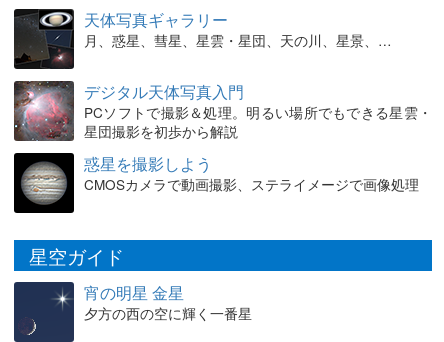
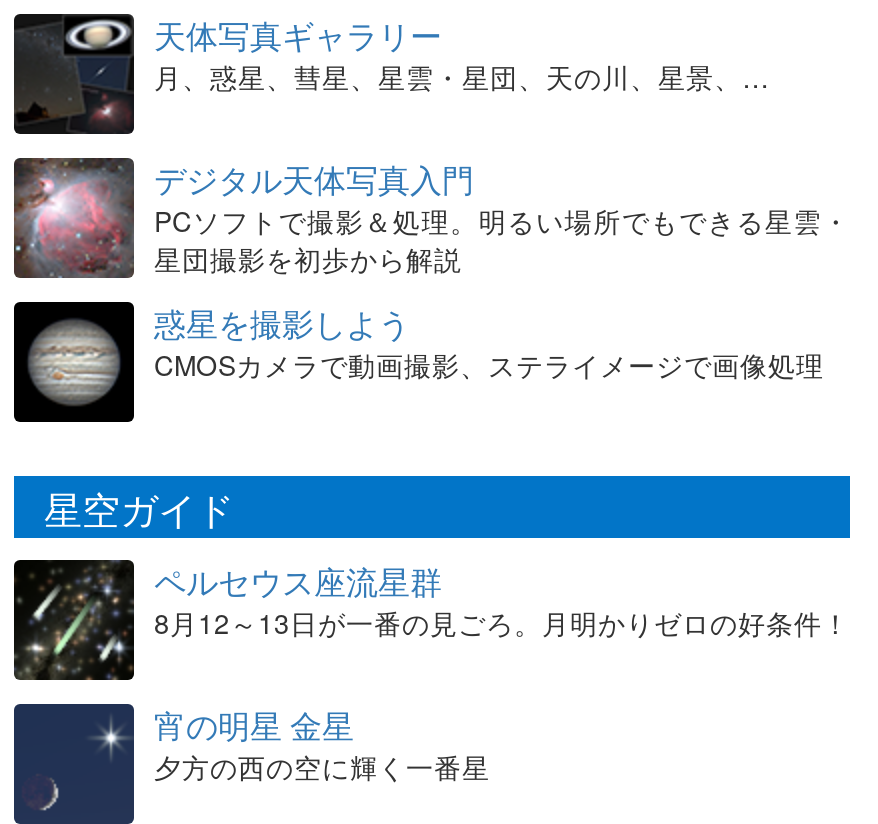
none -> [14,557,850,682] [image] | ペルセウス座流星群 | 8月12～13日が一番の見ごろ。月明かりゼロの好条件！

